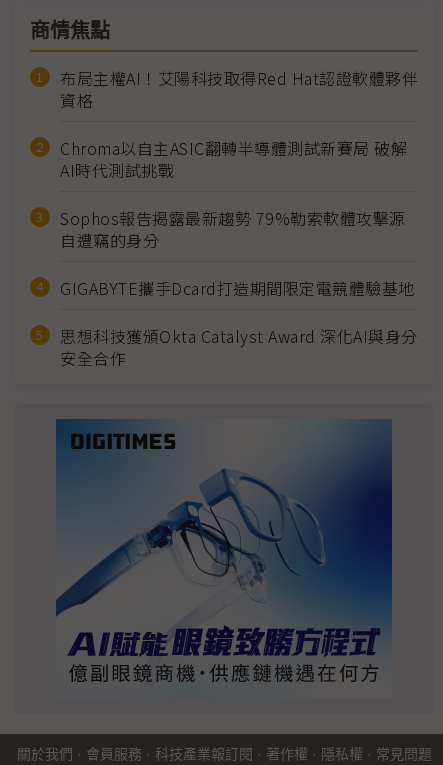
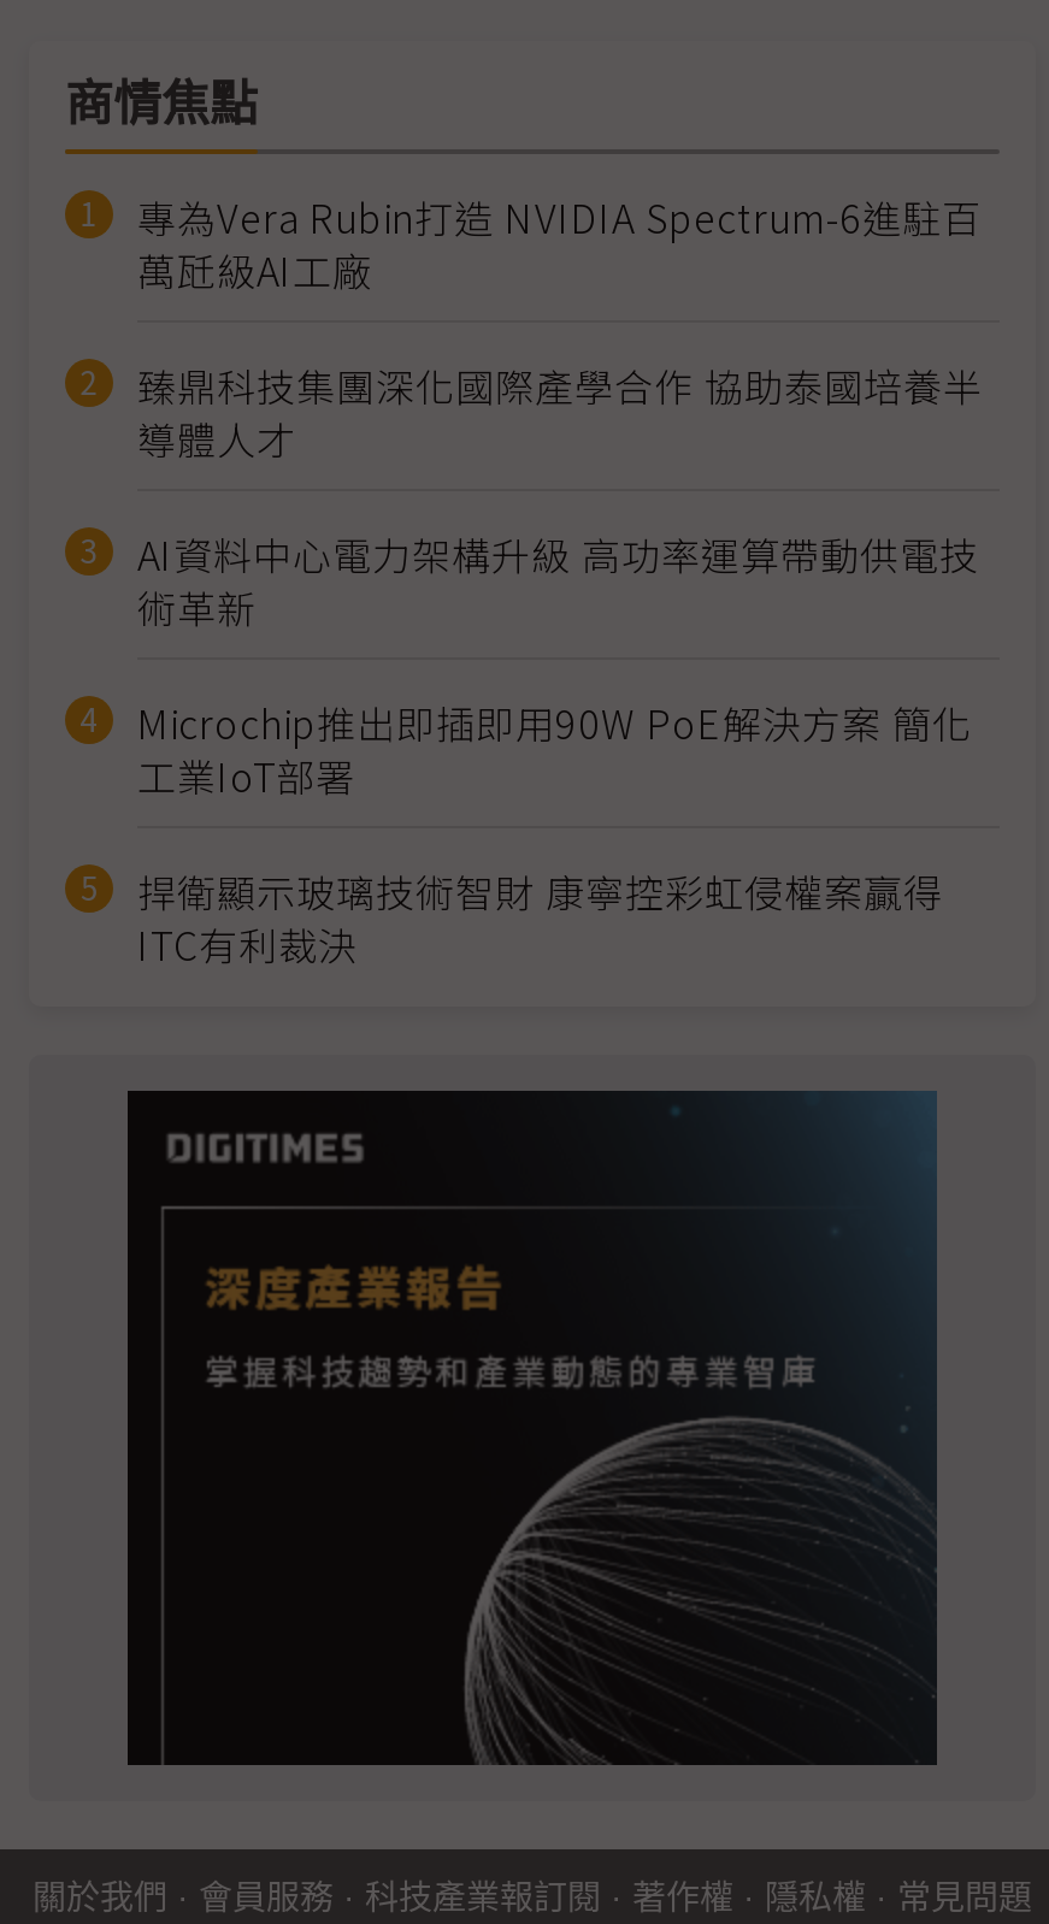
[60,66,418,112] 布局主權AI！艾陽科技取得Red Hat認證軟體夥伴 | 資格 -> [137,188,982,299] 專為Vera Rubin打造 NVIDIA Spectrum-6進駐百 | 萬瓩級AI工廠
[60,136,407,182] Chroma以自主ASIC翻轉半導體測試新賽局 破解 | AI時代測試挑戰 -> [137,357,983,468] 臻鼎科技集團深化國際產學合作 協助泰國培養半 | 導體人才
[60,206,405,252] Sophos報告揭露最新趨勢 79%勒索軟體攻擊源 | 自遭竊的身分 -> [137,525,979,636] AI資料中心電力架構升級 高功率運算帶動供電技 | 術革新
[60,276,414,300] GIGABYTE攜手Dcard打造期間限定電競體驗基地 -> [137,694,972,805] Microchip推出即插即用90W PoE解決方案 簡化 | 工業IoT部署
[60,324,417,370] 思想科技獲頒Okta Catalyst Award 深化AI與身分 | 安全合作 -> [137,863,943,973] 捍衛顯示玻璃技術智財 康寧控彩虹侵權案贏得 | ITC有利裁決
[55,418,393,699] [image] -> [125,1088,939,1767] [image]

